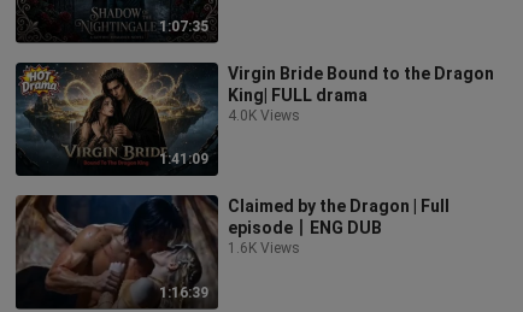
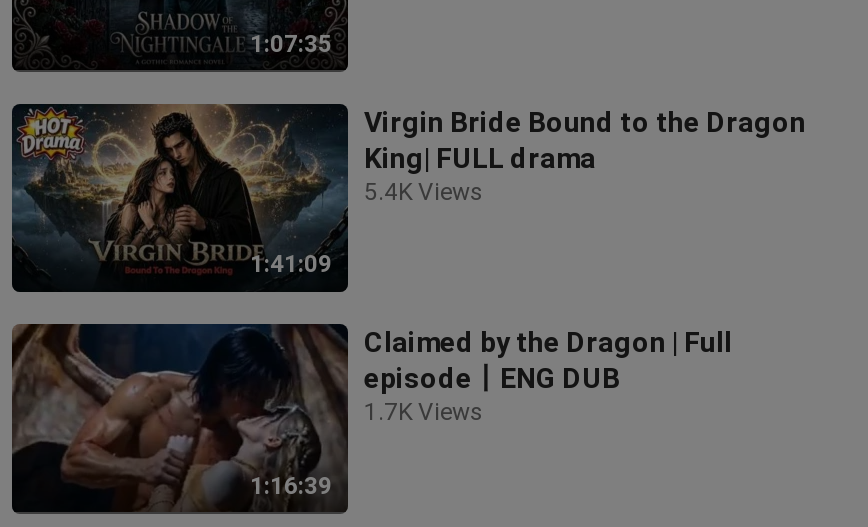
[228,107,300,123] 4.0K Views -> [364,177,484,205] 5.4K Views
[228,240,300,257] 1.6K Views -> [364,398,484,426] 1.7K Views

